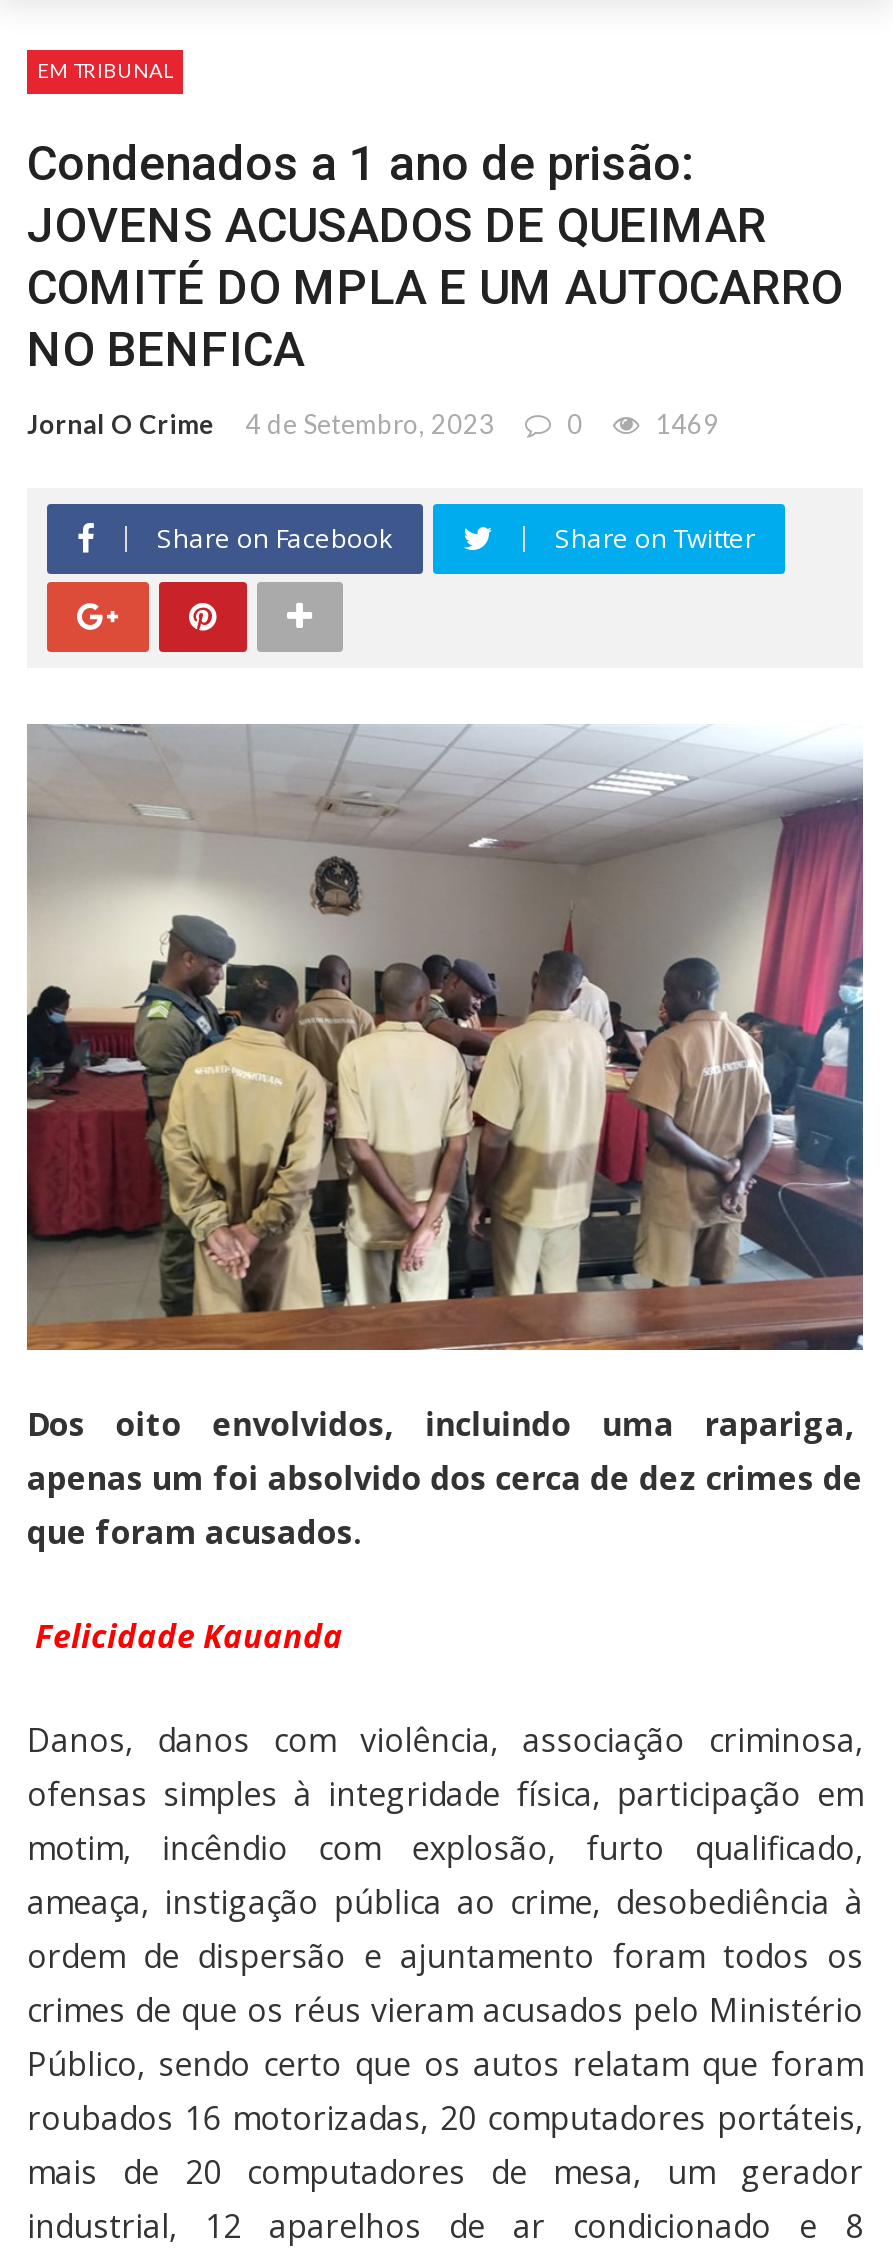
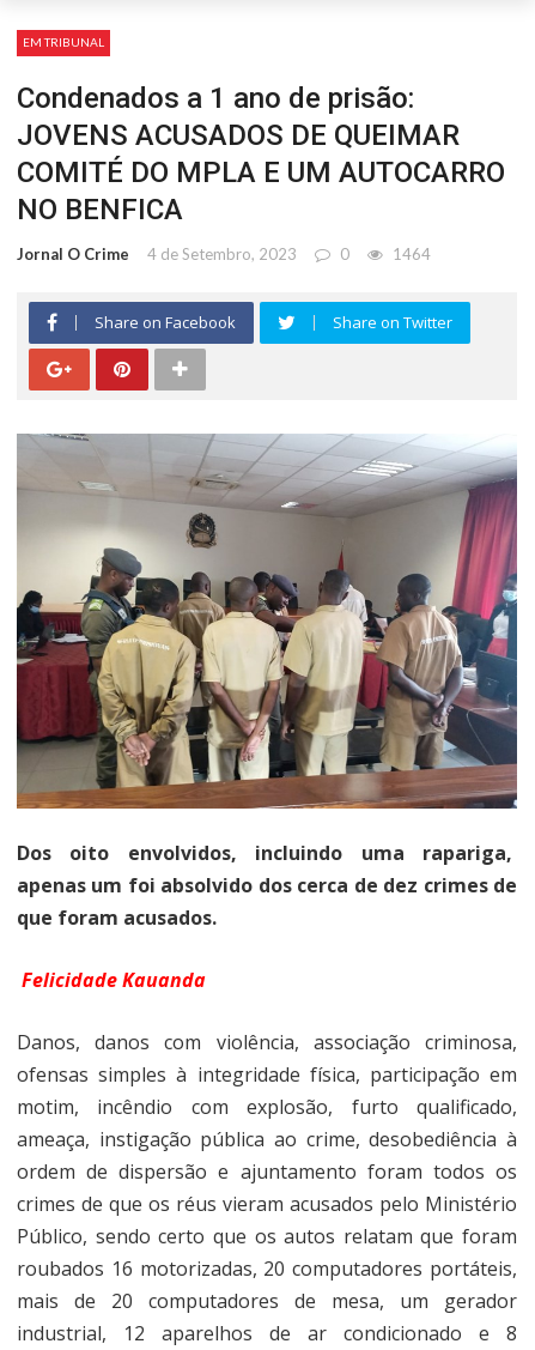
[655,408,719,440] 1469 -> [393,244,431,264] 1464

